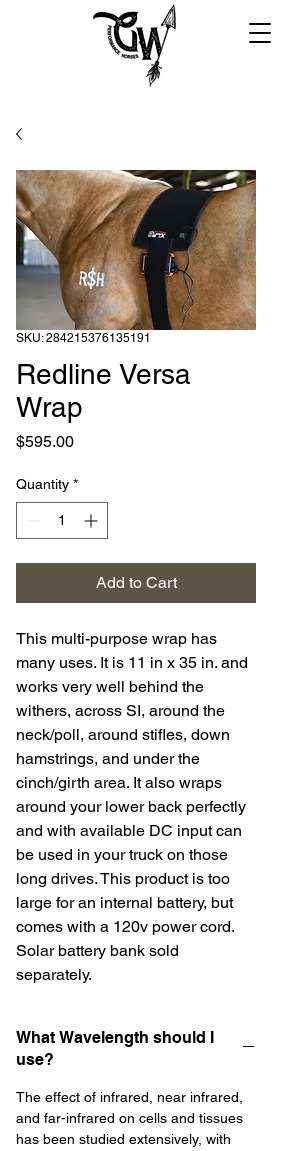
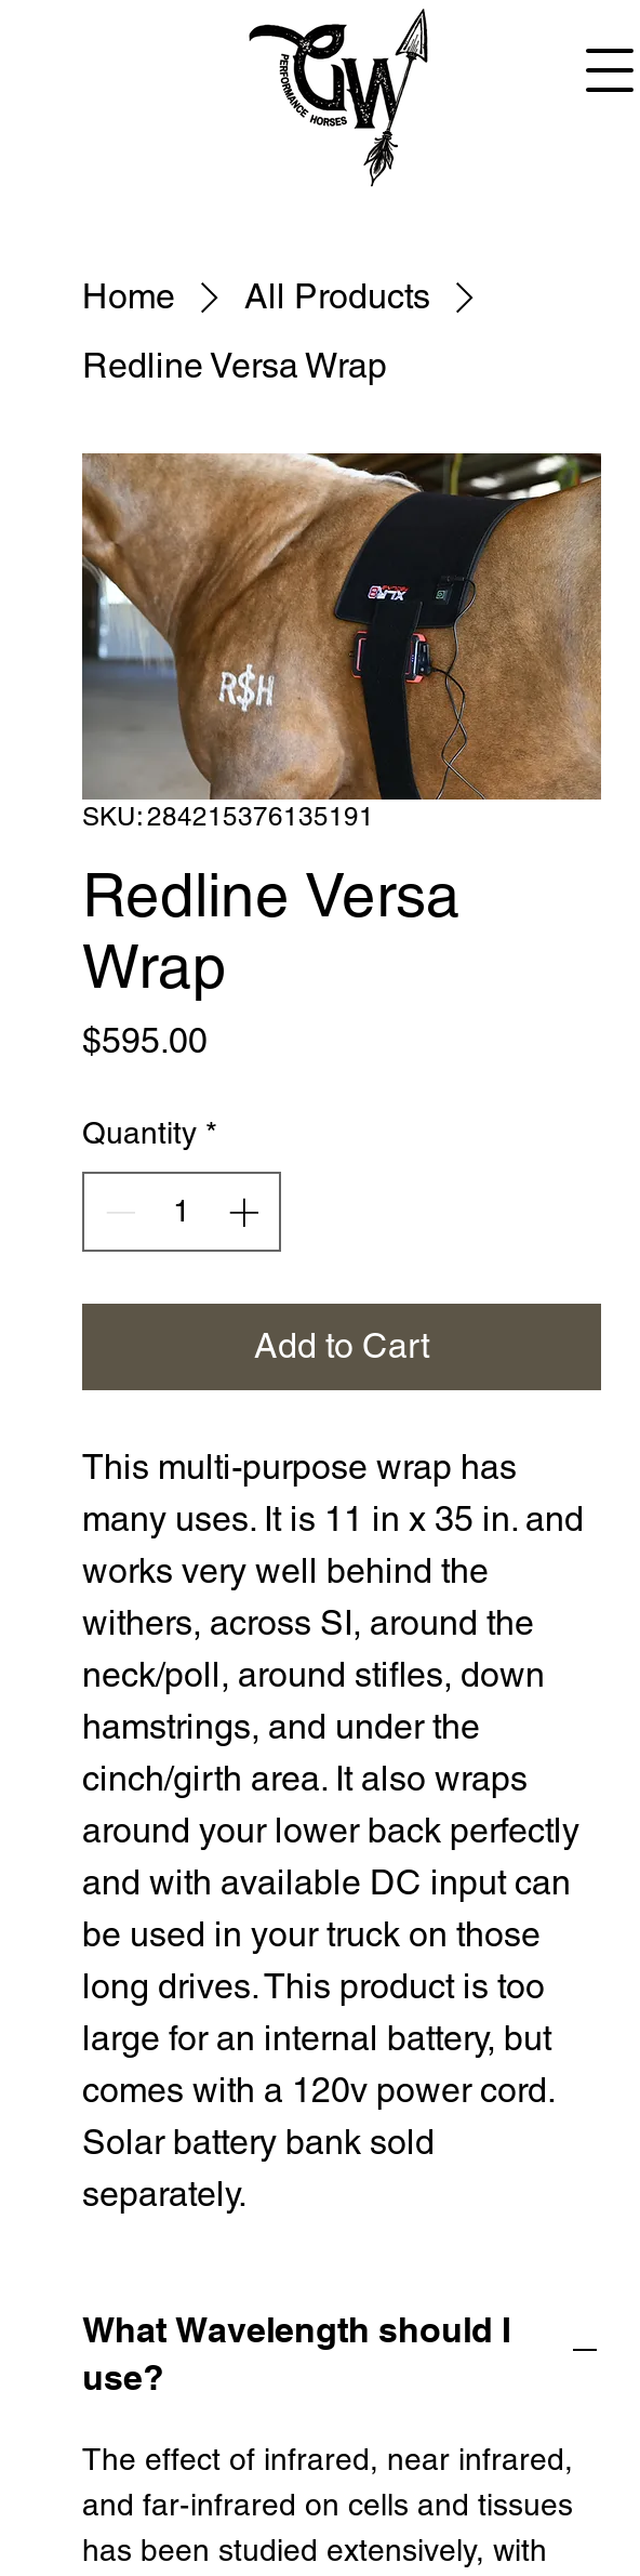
none -> [82,276,430,386] Home | All Products | Redline Versa Wrap

